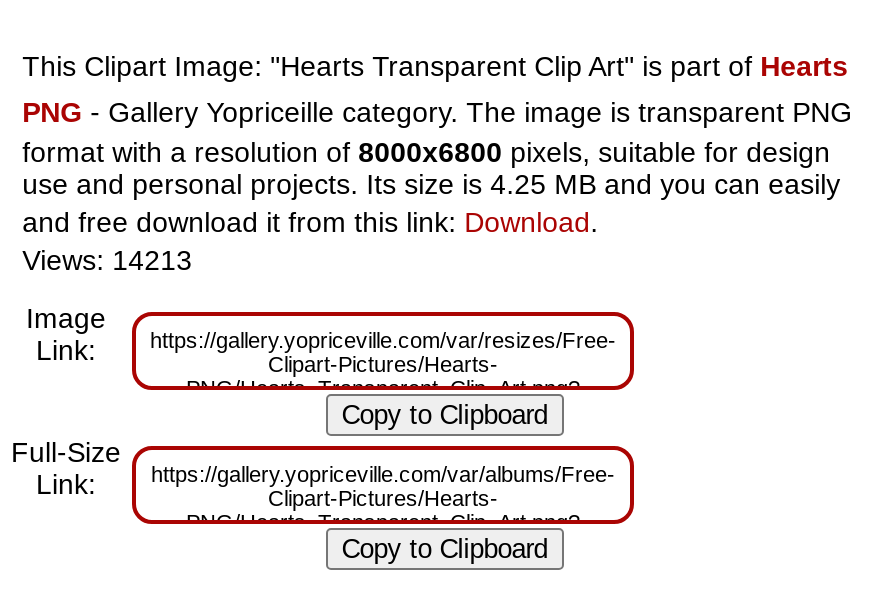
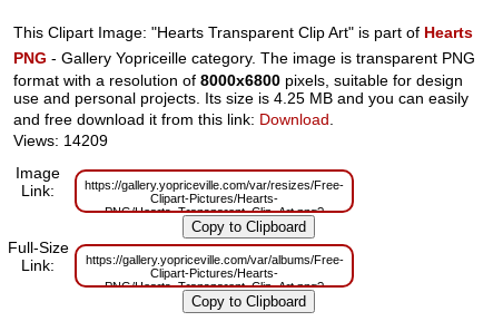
[22,244,192,276] Views: 14213 -> [13,132,108,149] Views: 14209

